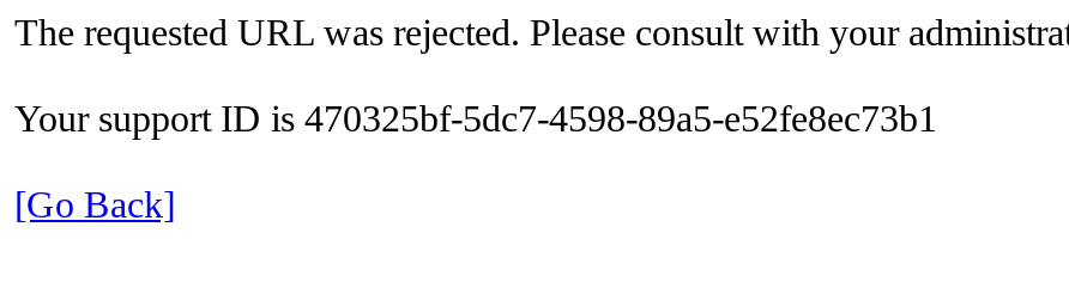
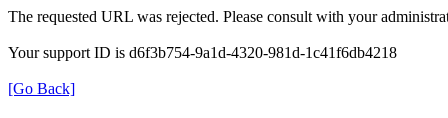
[14,98,937,139] Your support ID is 470325bf-5dc7-4598-89a5-e52fe8ec73b1 -> [8,44,397,61] Your support ID is d6f3b754-9a1d-4320-981d-1c41f6db4218

